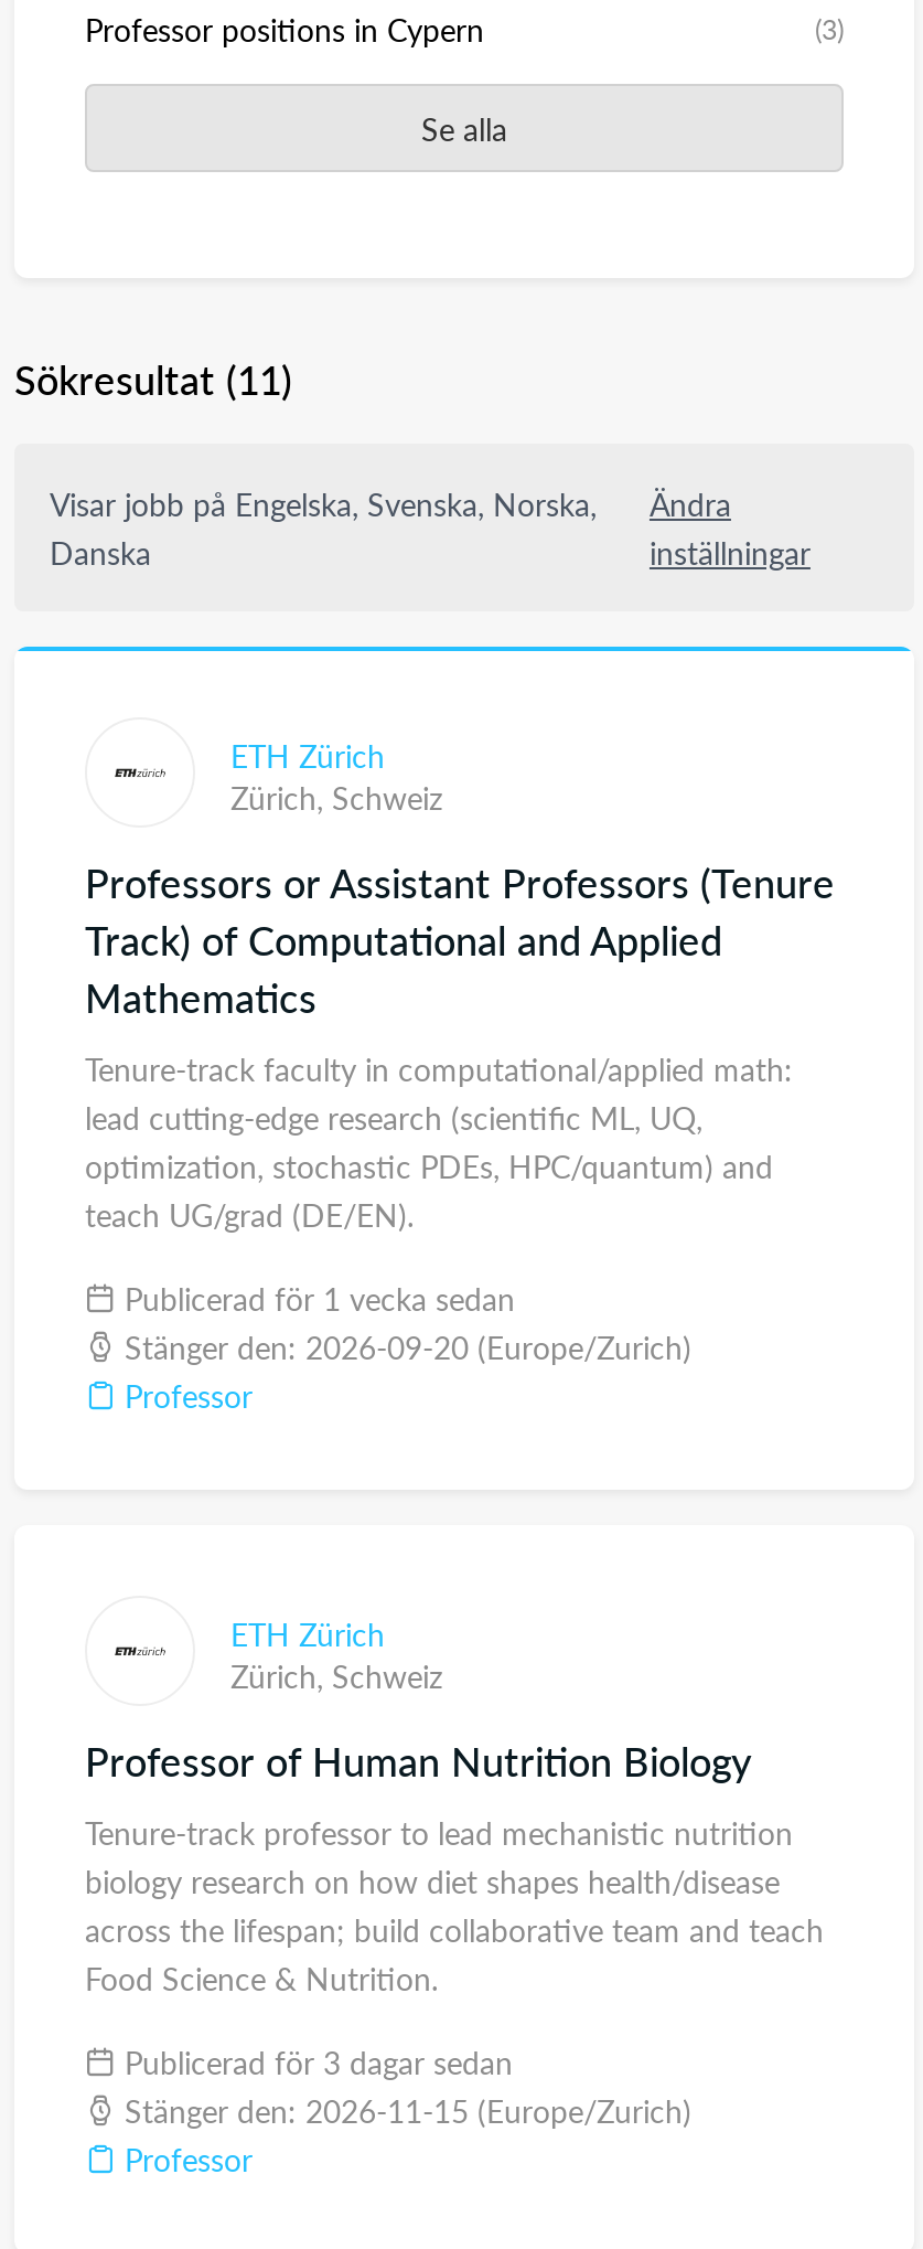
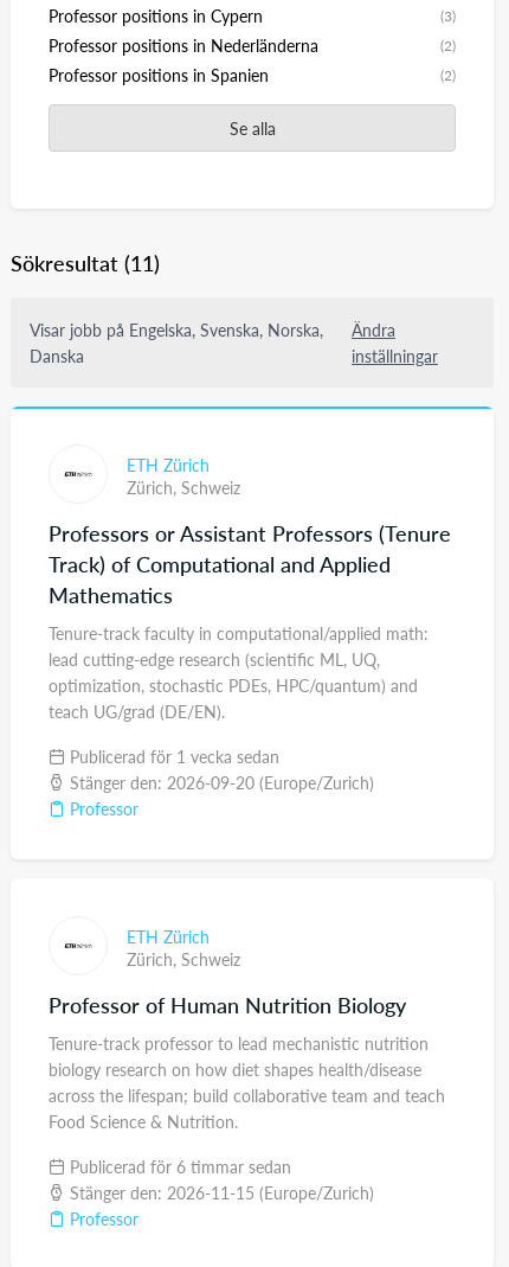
none -> [49,33,456,87] Professor positions in Nederländerna | (2) | Professor positions in Spanien | (2)
[116,2039,513,2083] Publicerad för 3 dagar sedan -> [65,1154,291,1178] Publicerad för 6 timmar sedan

